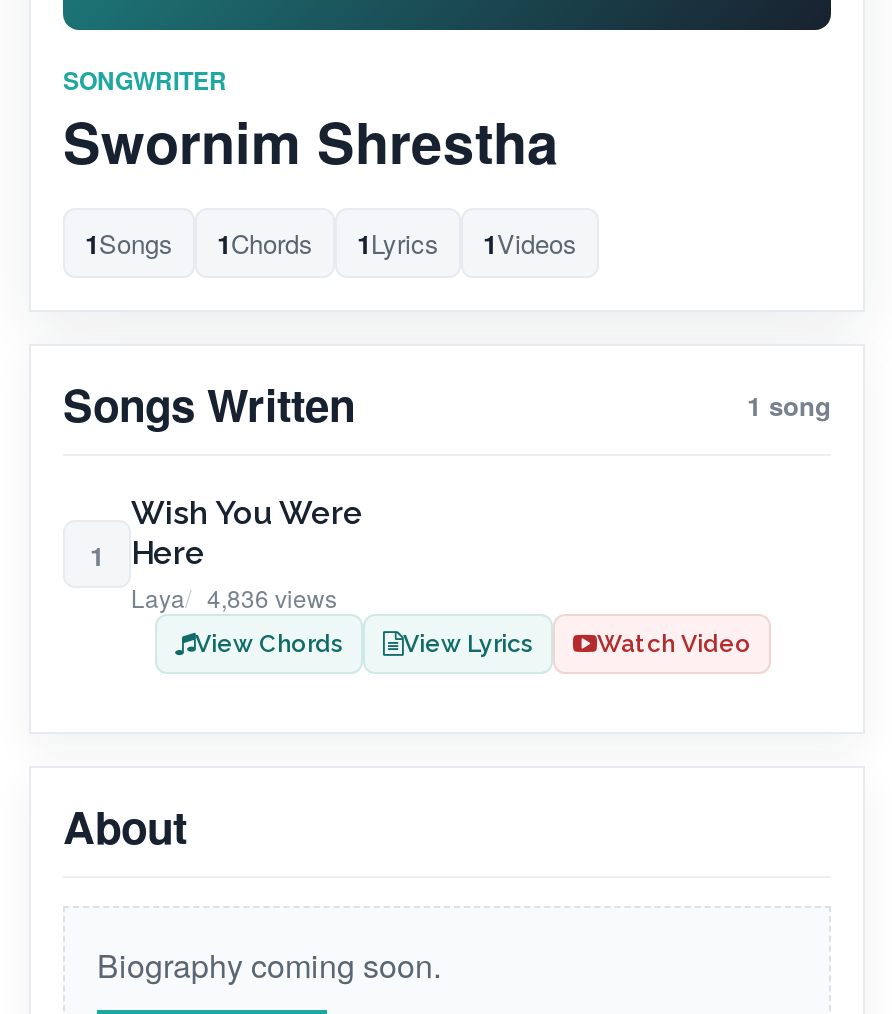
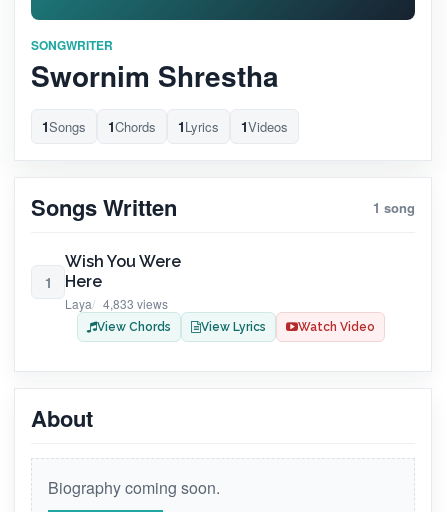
[131,580,337,614] Laya 4,836 views -> [65,295,168,312] Laya 4,833 views

